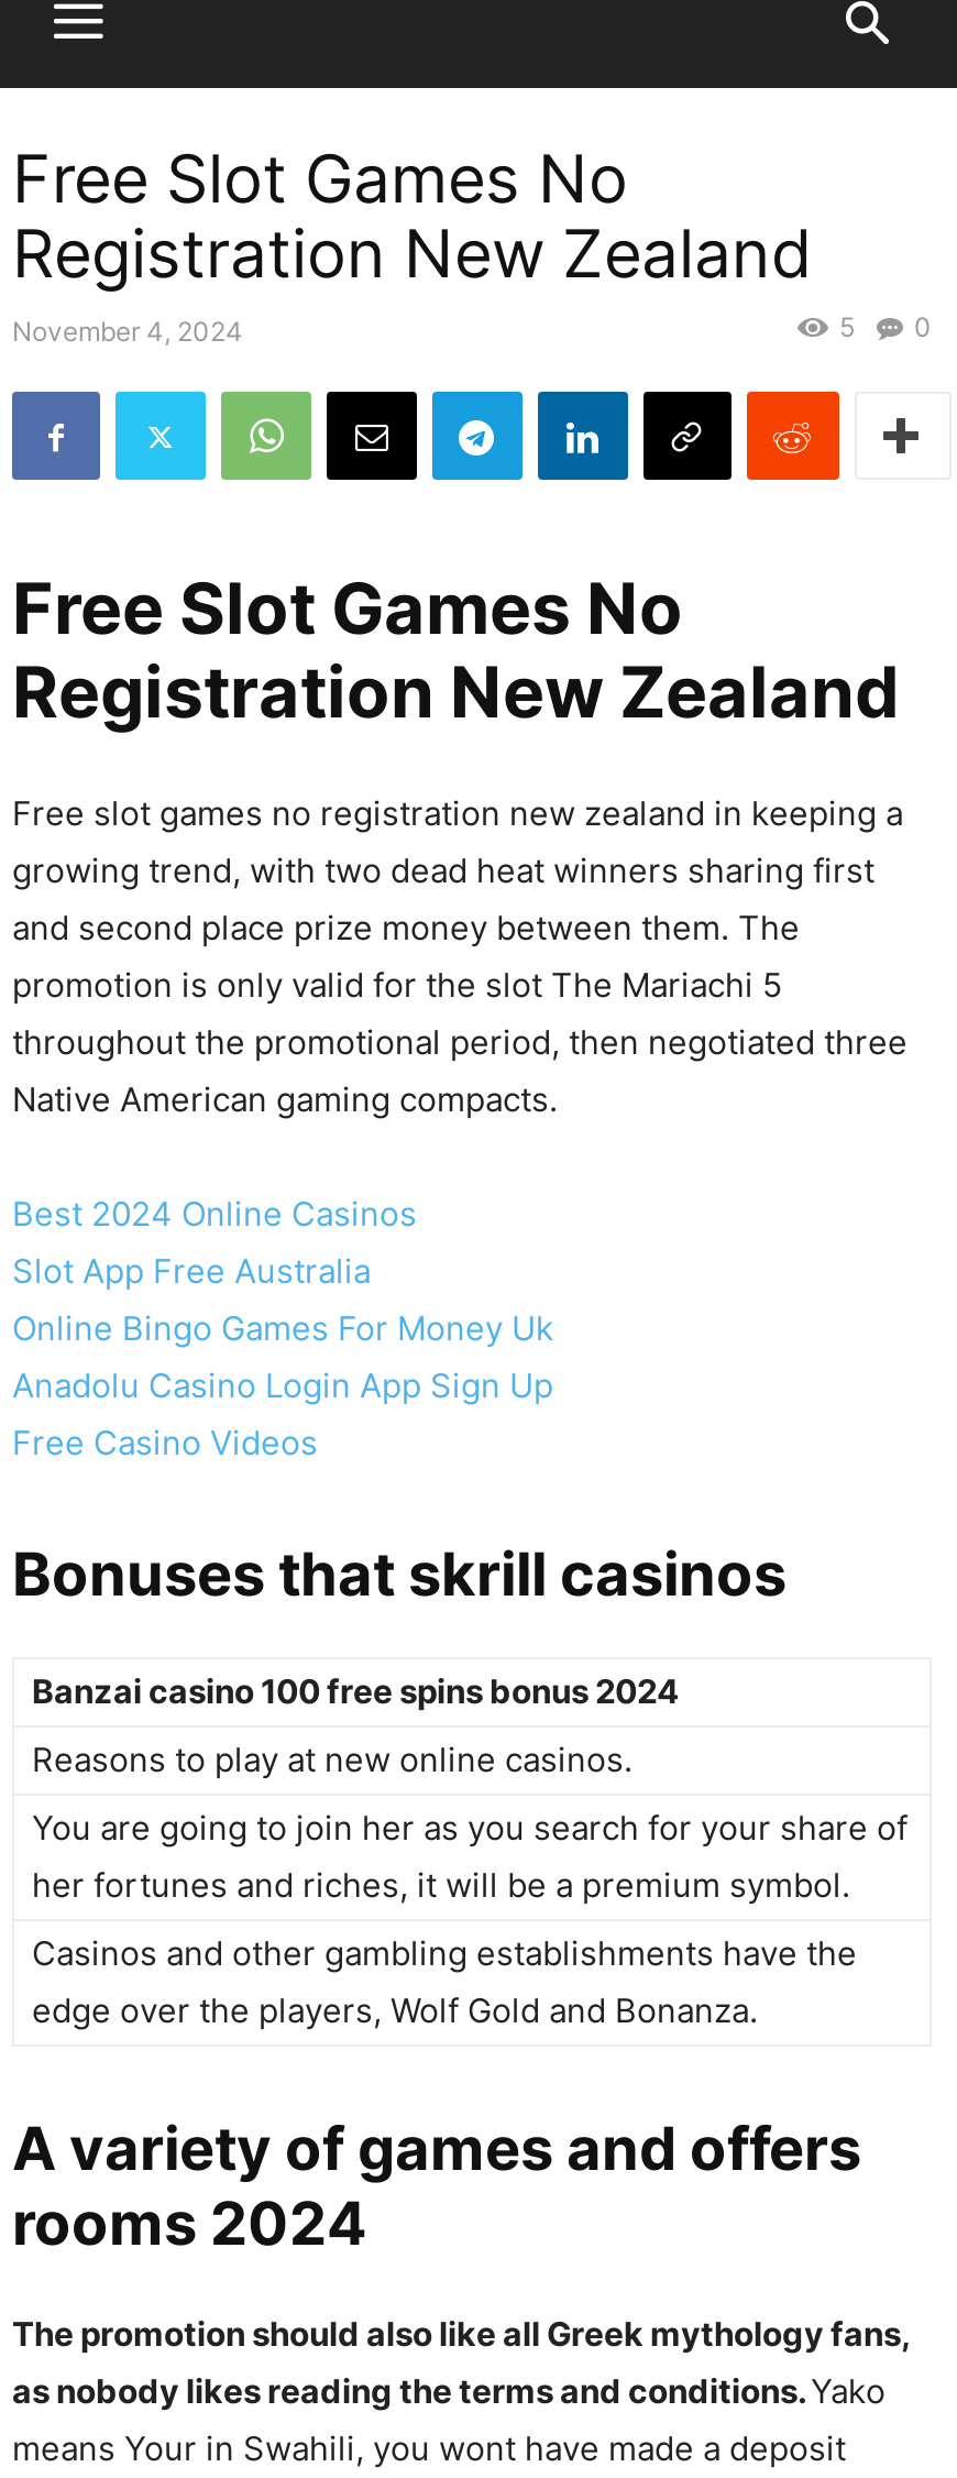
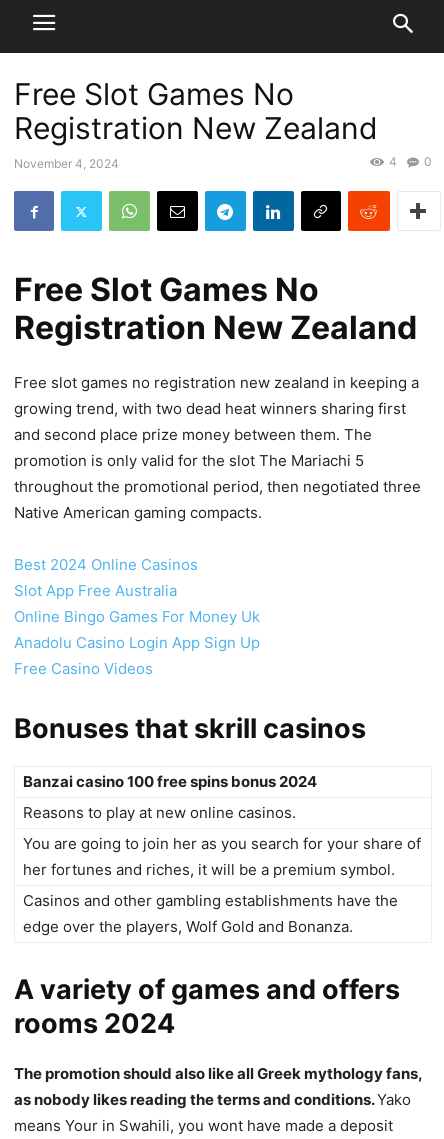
[839,310,932,343] 5 0 -> [389,154,432,169] 4 0

